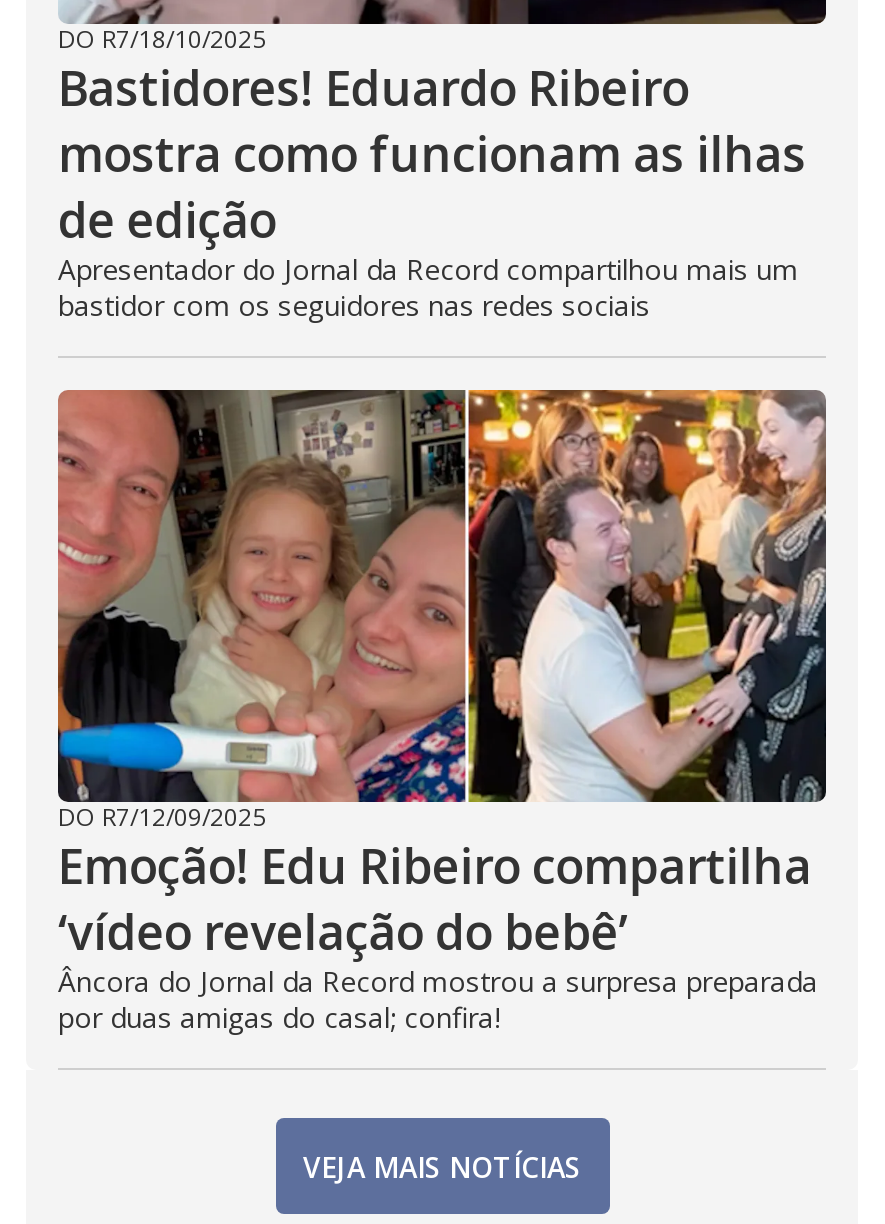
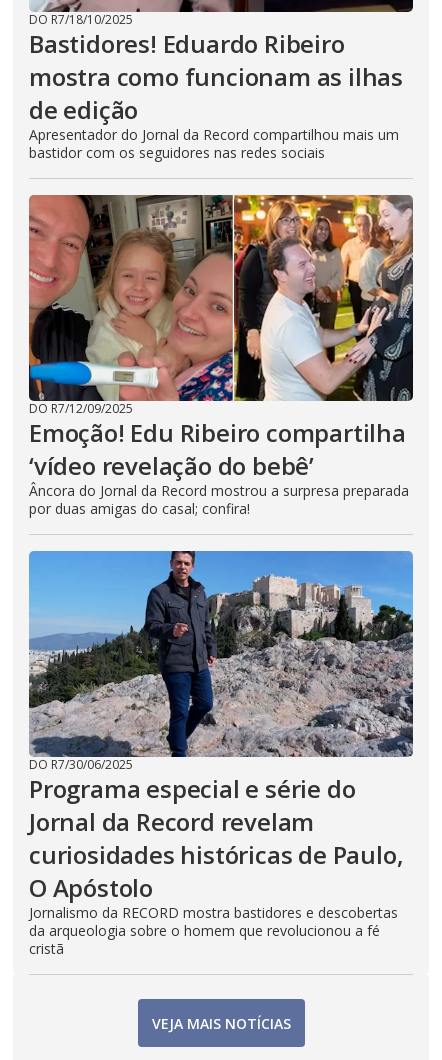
none -> [28,550,414,958] [image] | DO R7/30/06/2025 | Programa especial e série do | Jornal da Record revelam | curiosidades históricas de Paulo, | O Apóstolo | Jornalismo da RECORD mostra bastidores e descobertas | da arqueologia sobre o homem que revolucionou a fé | cristã

